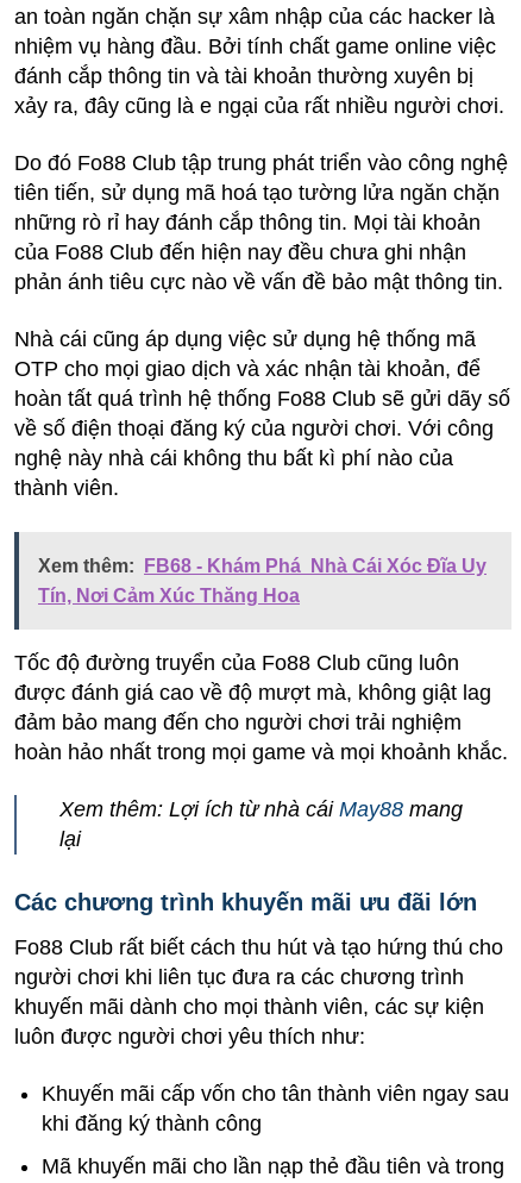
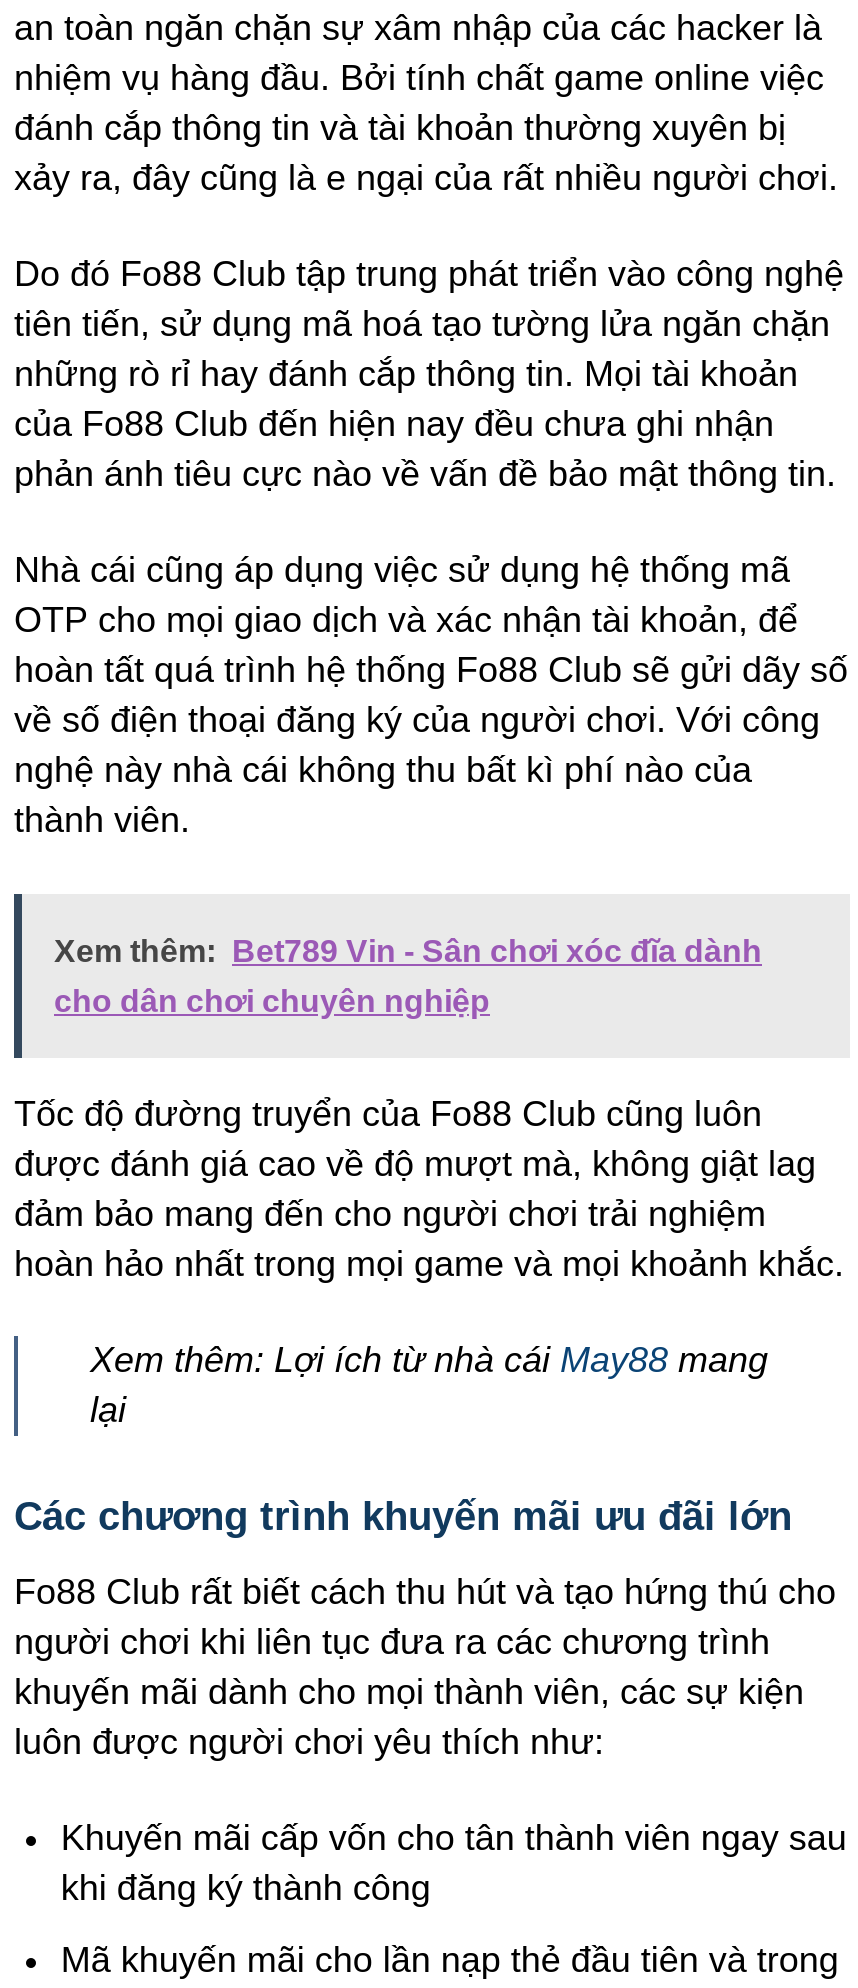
[38,555,487,576] Xem thêm: FB68 - Khám Phá Nhà Cái Xóc Đĩa Uy -> [54,933,762,967] Xem thêm: Bet789 Vin - Sân chơi xóc đĩa dành
[38,585,300,605] Tín, Nơi Cảm Xúc Thăng Hoa -> [54,983,490,1017] cho dân chơi chuyên nghiệp

